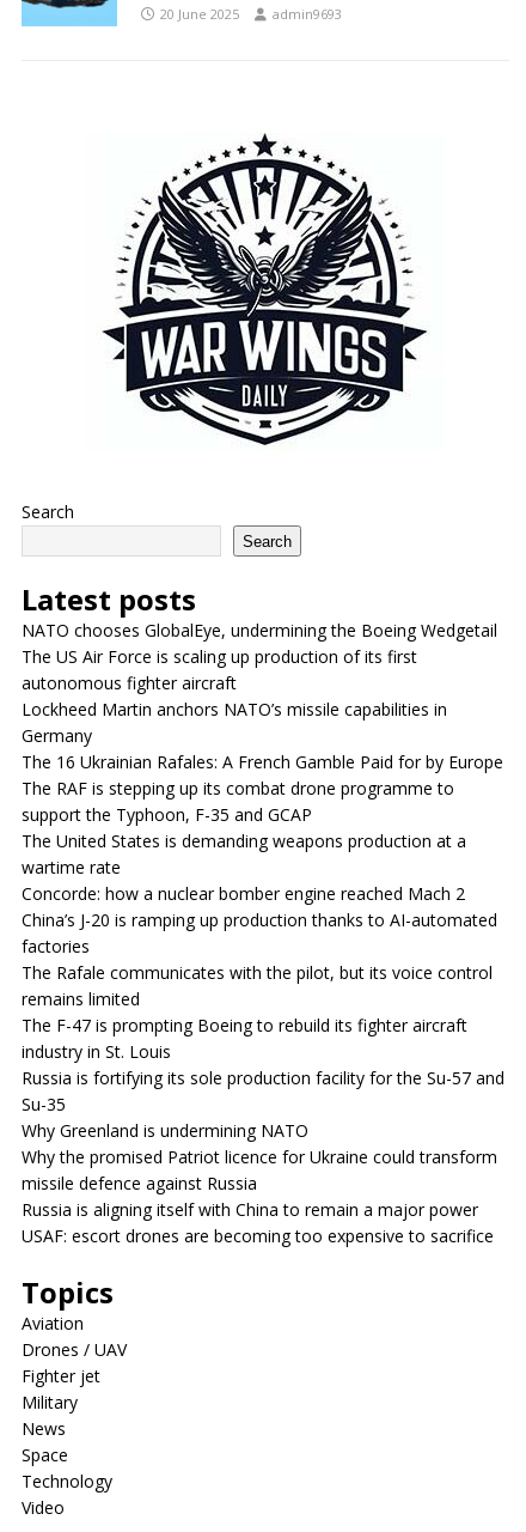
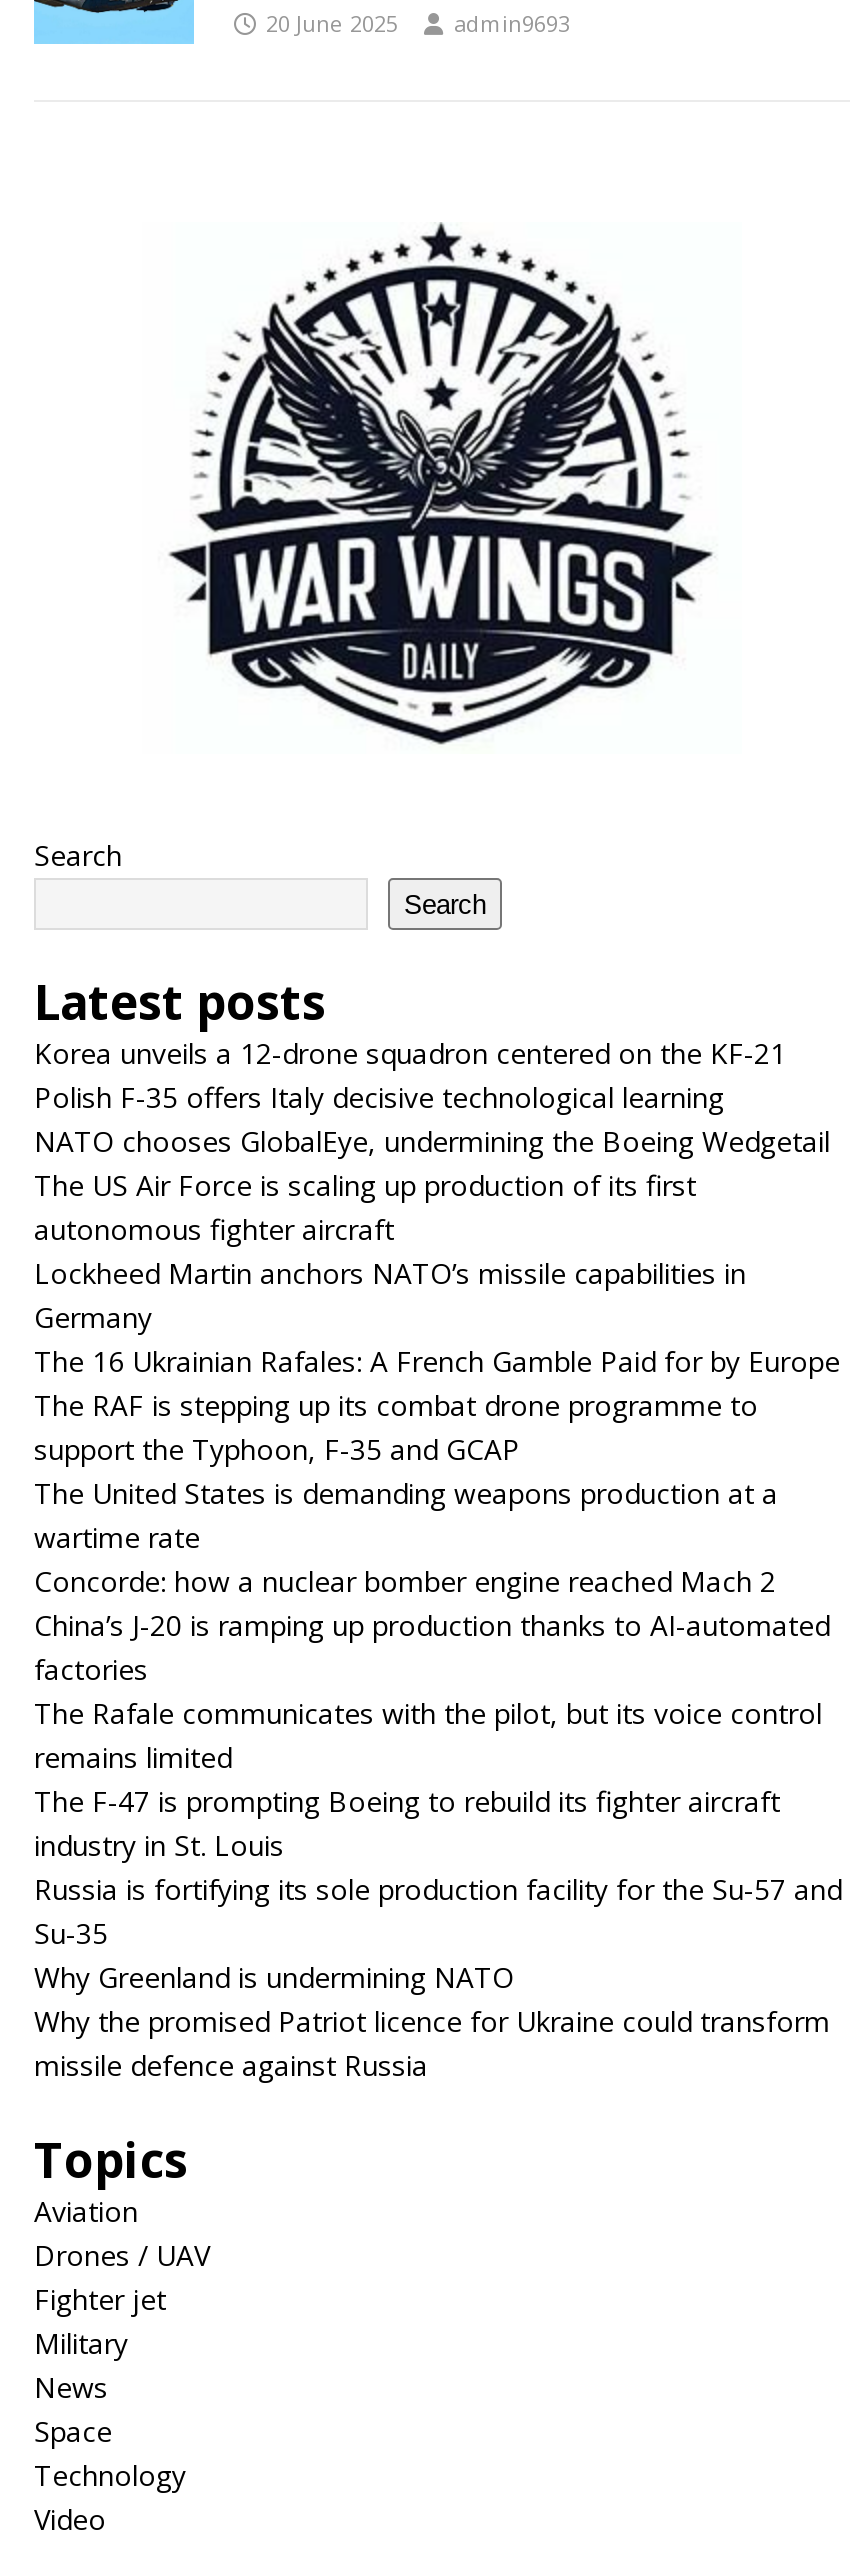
none -> [34,1034,786,1116] Korea unveils a 12-drone squadron centered on the KF-21 | Polish F-35 offers Italy decisive technological learning
moved [22,619,504,1194] -> [34,1122,842,2084]: NATO chooses GlobalEye, undermining the Boeing Wedgetail | The US Air Force is scaling up production of its first | autonomous fighter aircraft | ... | Why the promised Patriot licence for Ukraine could transform | missile defence against Russia
[22,1198,494,1247] Russia is aligning itself with China to remain a major power | USAF: escort drones are becoming too expensive to sacrifice -> none

